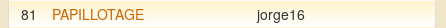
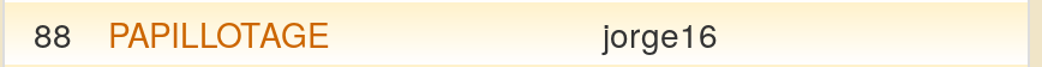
[21,4,144,24] 81 PAPILLOTAGE -> [34,10,329,57] 88 PAPILLOTAGE

